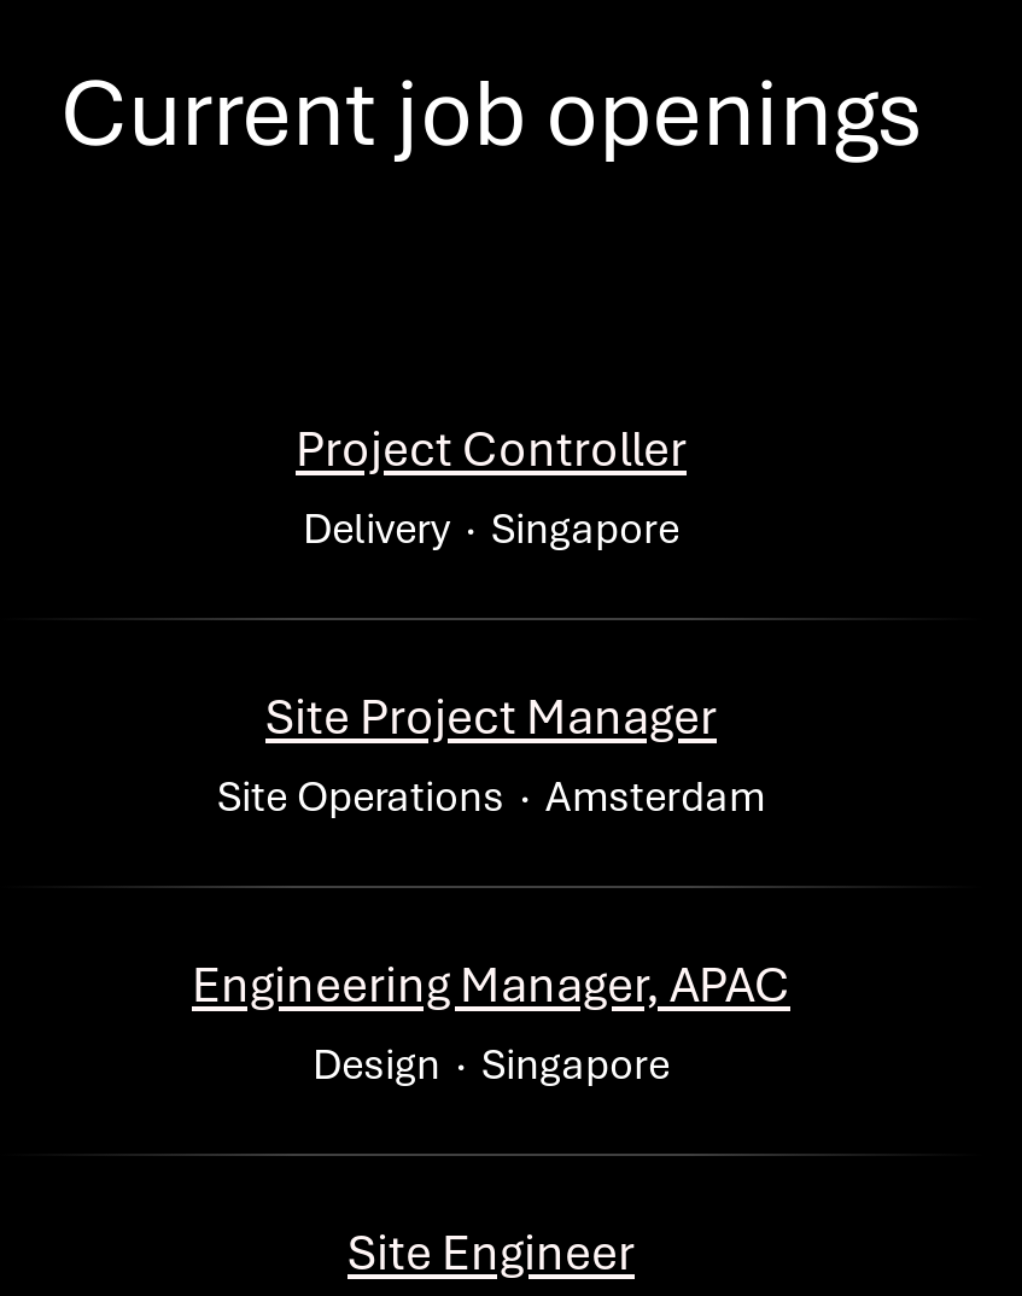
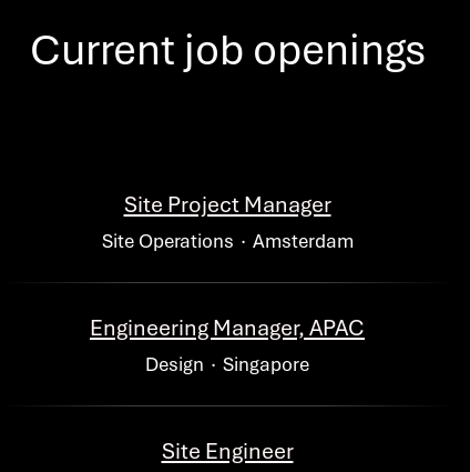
[296,414,687,554] Project Controller | Delivery · Singapore -> none

